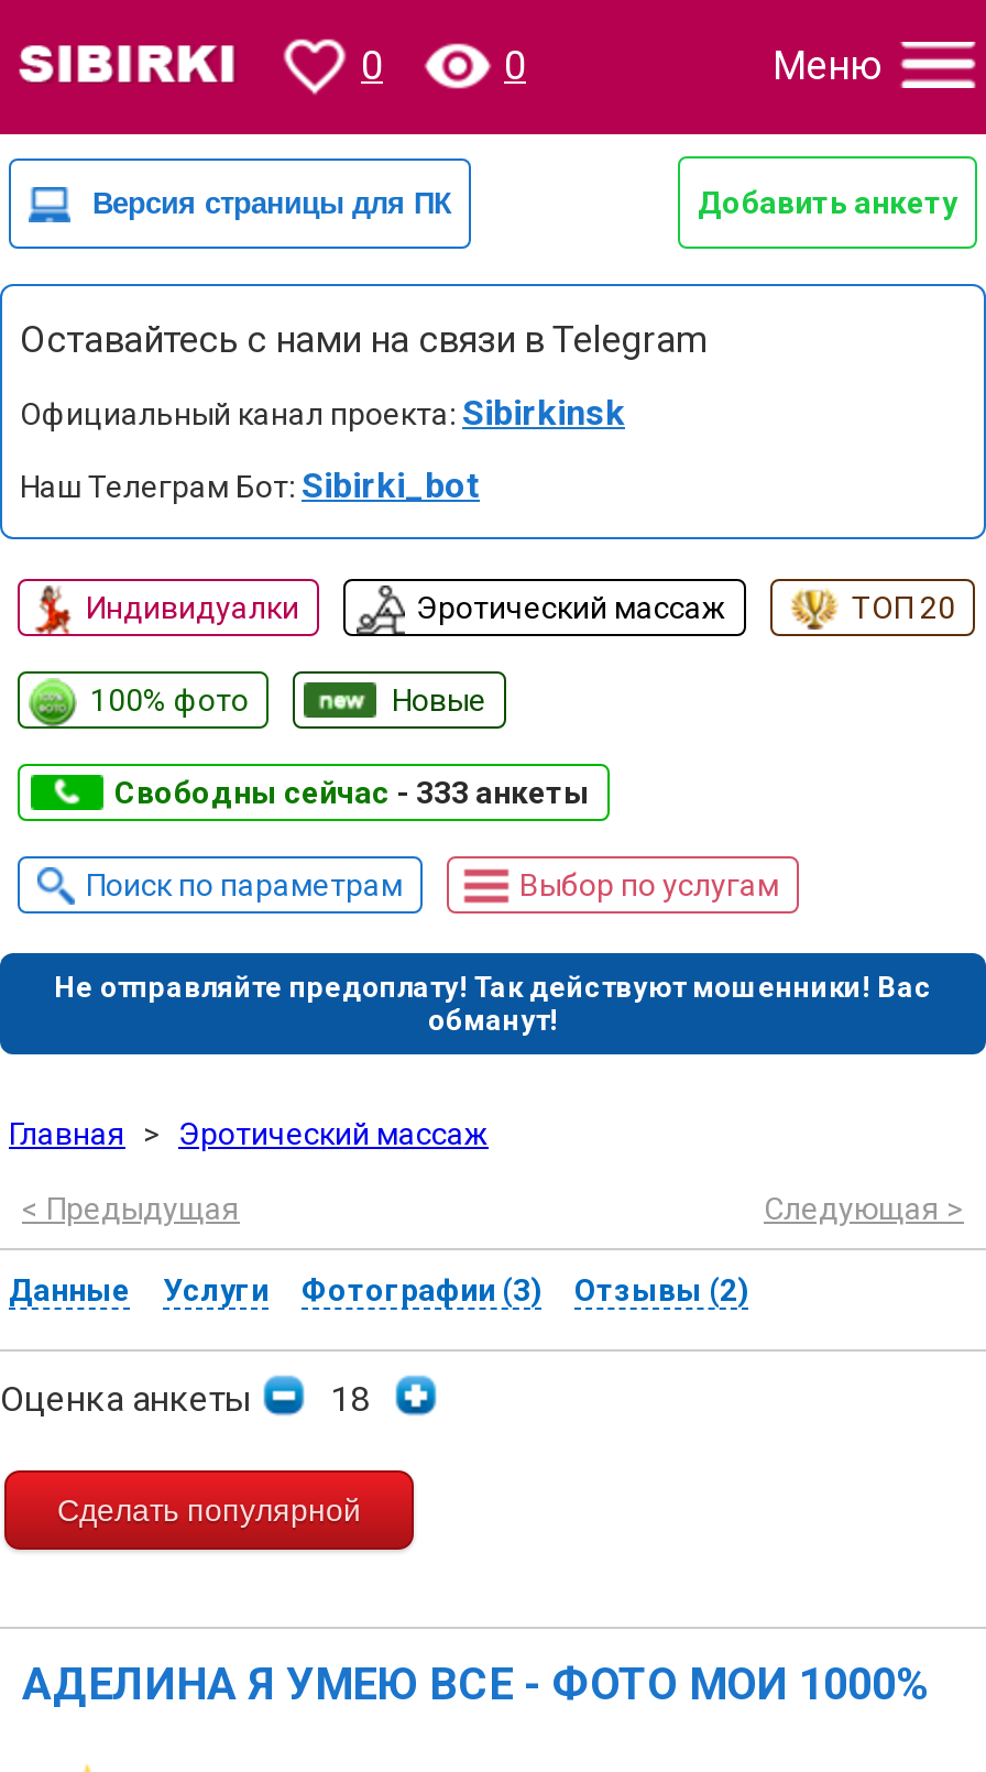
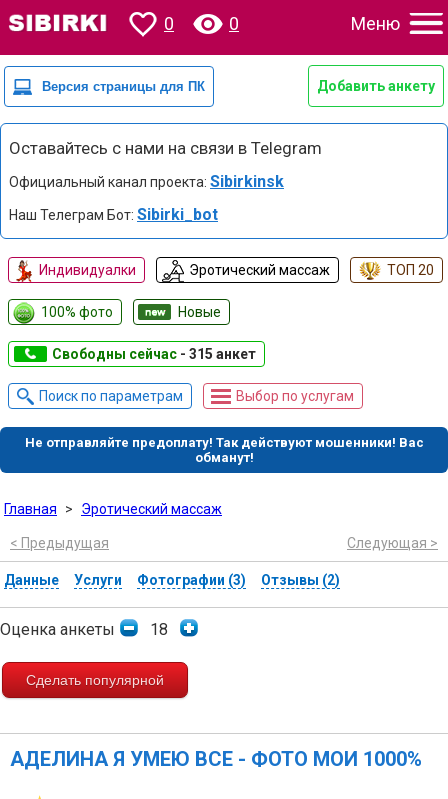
[114,775,590,810] Свободны сейчас - 333 анкеты -> [52,346,256,362] Свободны сейчас - 315 анкет

